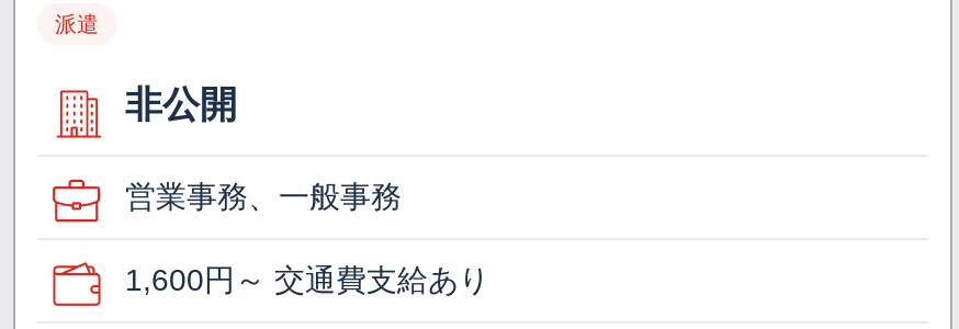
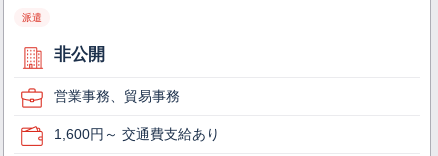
[125,179,402,215] 営業事務、一般事務 -> [54,88,180,104] 営業事務、貿易事務

